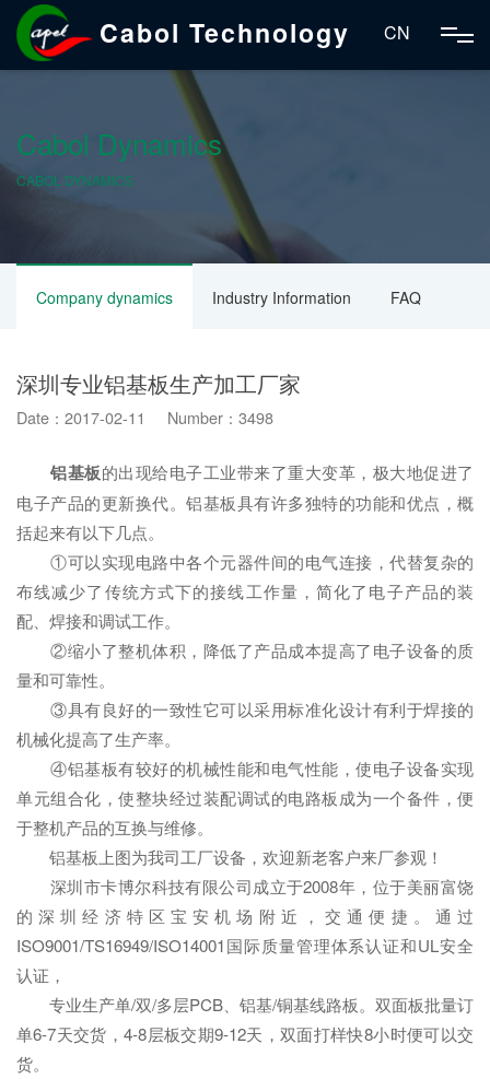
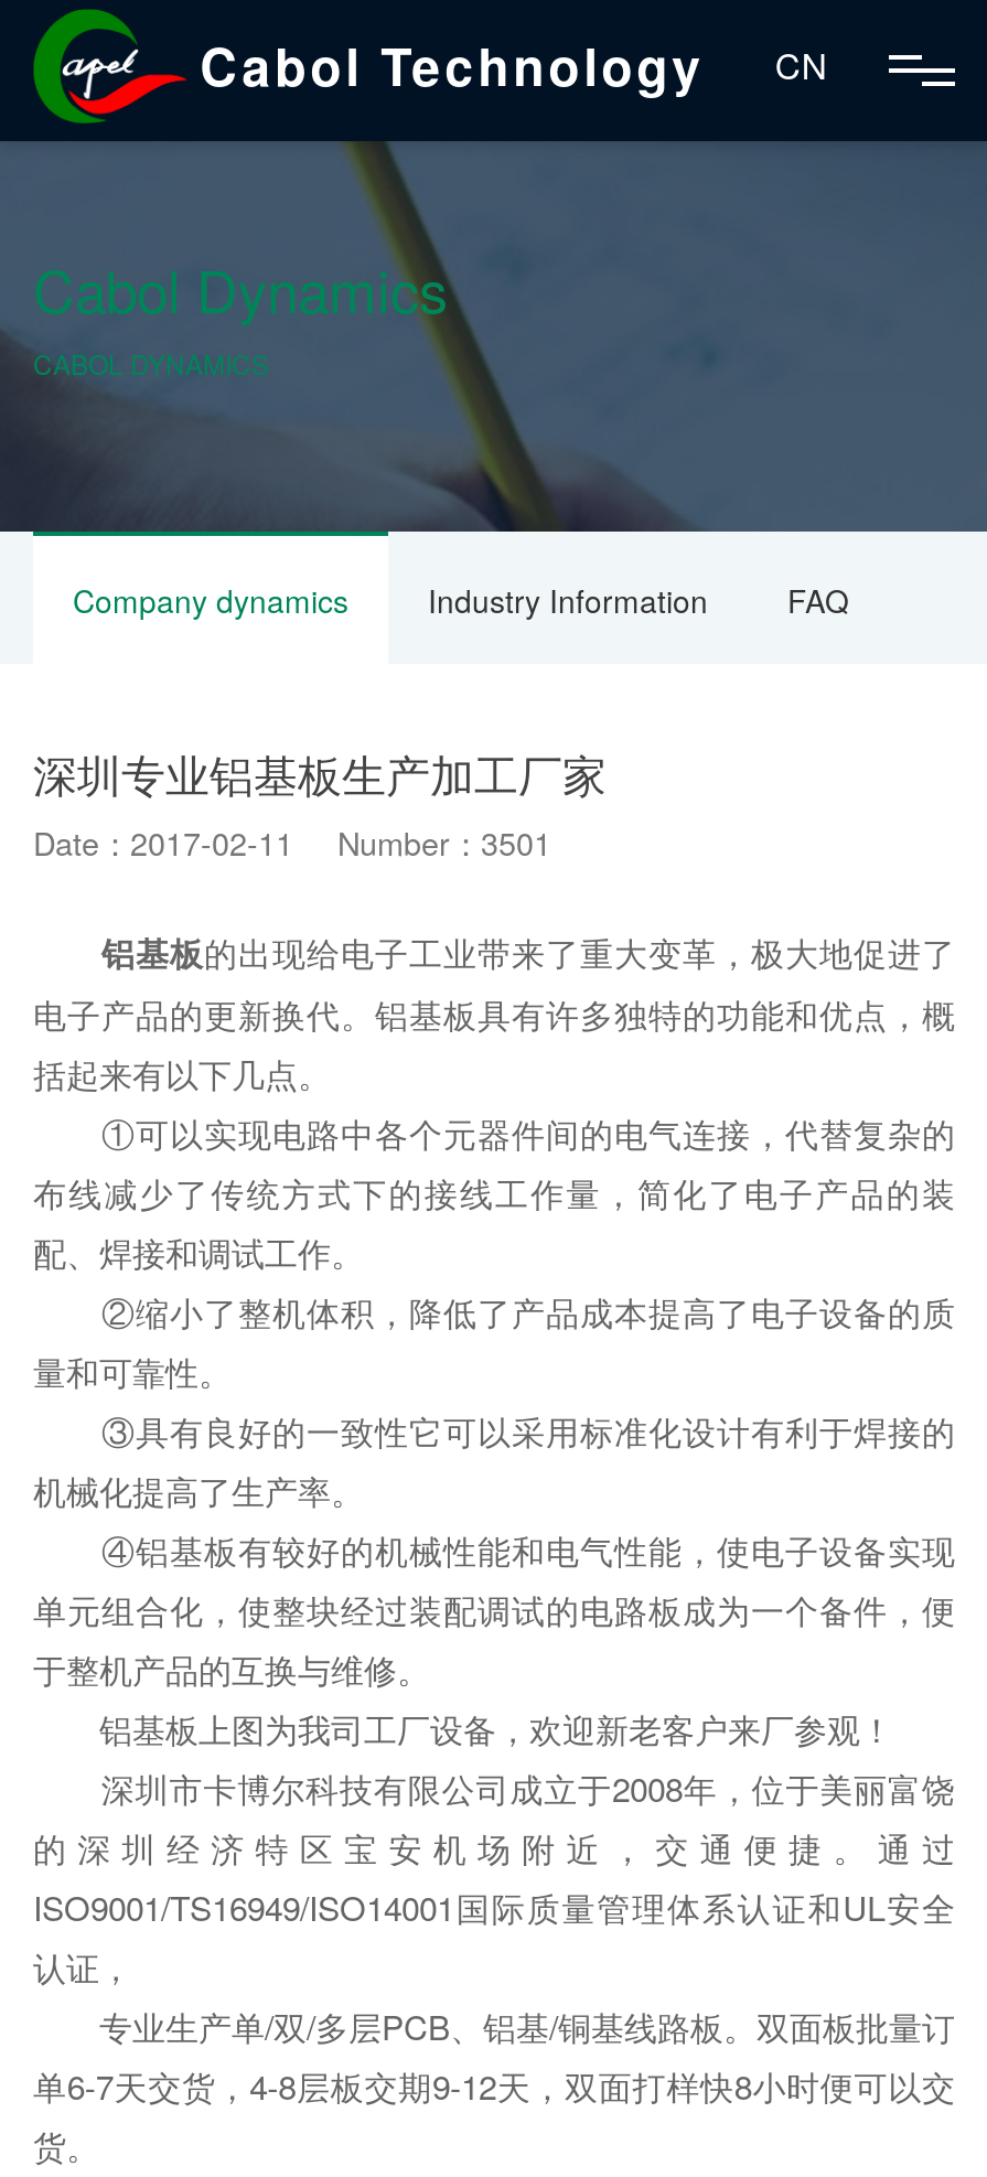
[16,406,273,429] Date：2017-02-11 Number：3498 -> [33,818,551,865] Date：2017-02-11 Number：3501

